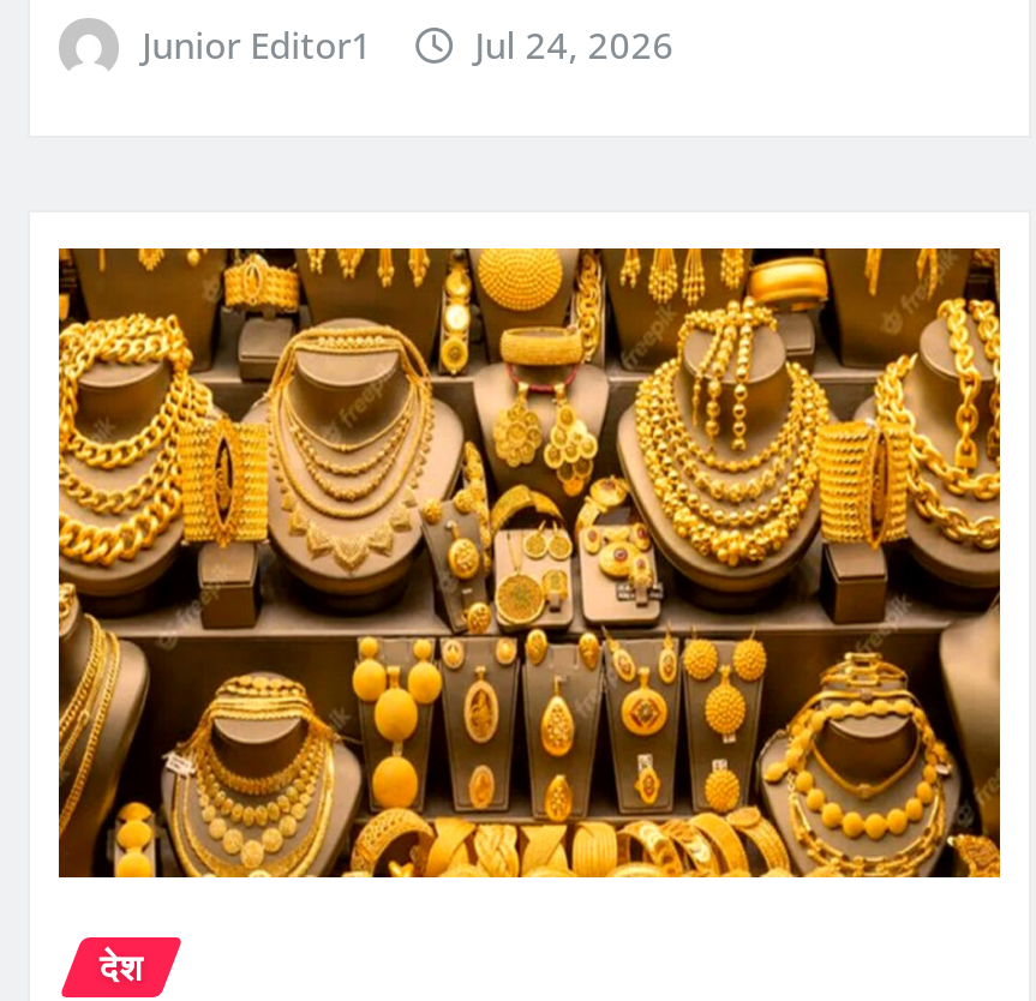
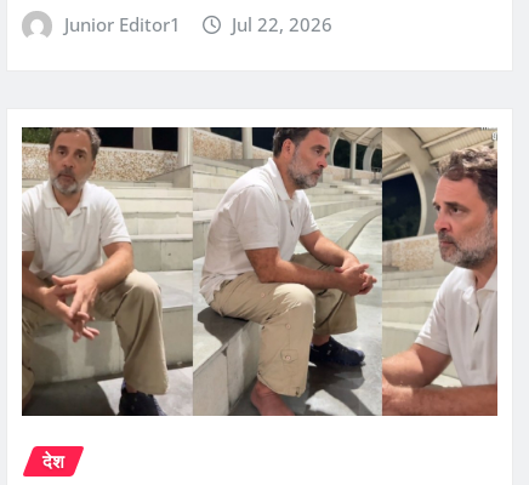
[475,19,674,67] Jul 24, 2026 -> [232,12,333,36] Jul 22, 2026
[56,246,1002,880] [image] -> [21,126,499,417] [image]

